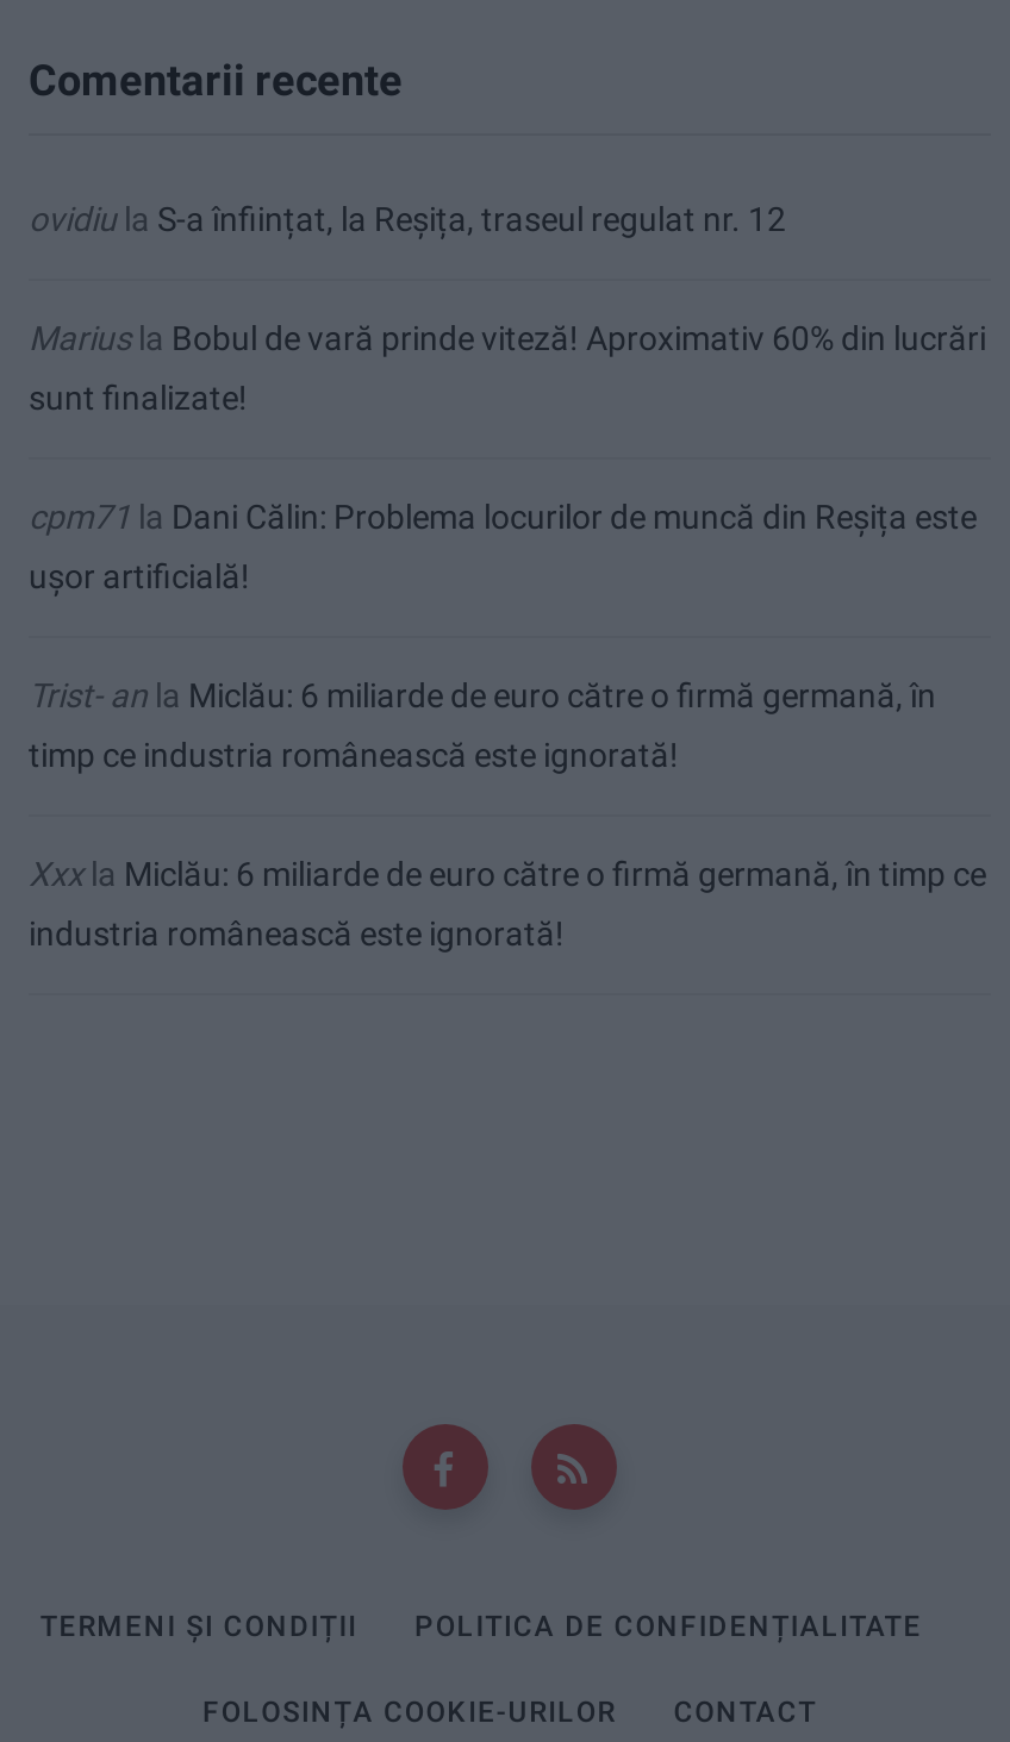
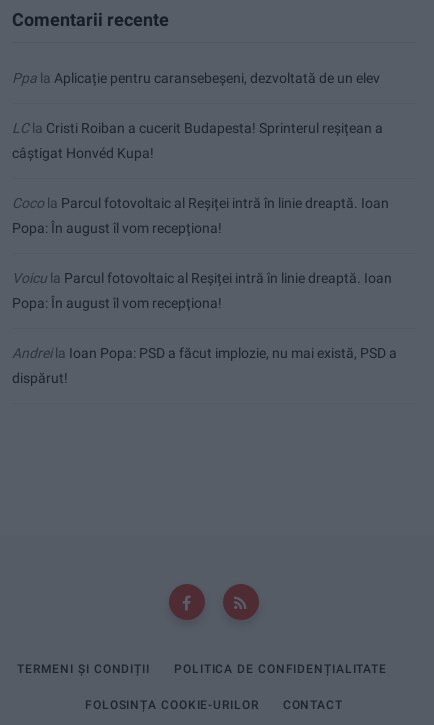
[29,201,786,239] ovidiu la S-a înființat, la Reșița, traseul regulat nr. 12 -> [12,70,380,86] Ppa la Aplicație pentru caransebeşeni, dezvoltată de un elev
[29,320,986,358] Marius la Bobul de vară prinde viteză! Aproximativ 60% din lucrări -> [12,120,383,136] LC la Cristi Roiban a cucerit Budapesta! Sprinterul reșițean a
[29,380,248,418] sunt finalizate! -> [12,145,154,161] câștigat Honvéd Kupa!
[29,499,977,537] cpm71 la Dani Călin: Problema locurilor de muncă din Reșița este -> [12,195,389,211] Coco la Parcul fotovoltaic al Reșiței intră în linie dreaptă. Ioan
[29,558,250,596] ușor artificială! -> [12,220,222,236] Popa: În august îl vom recepționa!
[29,677,936,715] Trist- an la Miclău: 6 miliarde de euro către o firmă germană, în -> [12,270,392,286] Voicu la Parcul fotovoltaic al Reșiței intră în linie dreaptă. Ioan
[29,737,679,775] timp ce industria românească este ignorată! -> [12,295,222,311] Popa: În august îl vom recepționa!
[29,856,986,894] Xxx la Miclău: 6 miliarde de euro către o firmă germană, în timp ce -> [12,345,397,361] Andrei la Ioan Popa: PSD a făcut implozie, nu mai există, PSD a
[29,915,565,954] industria românească este ignorată! -> [12,370,68,386] dispărut!

